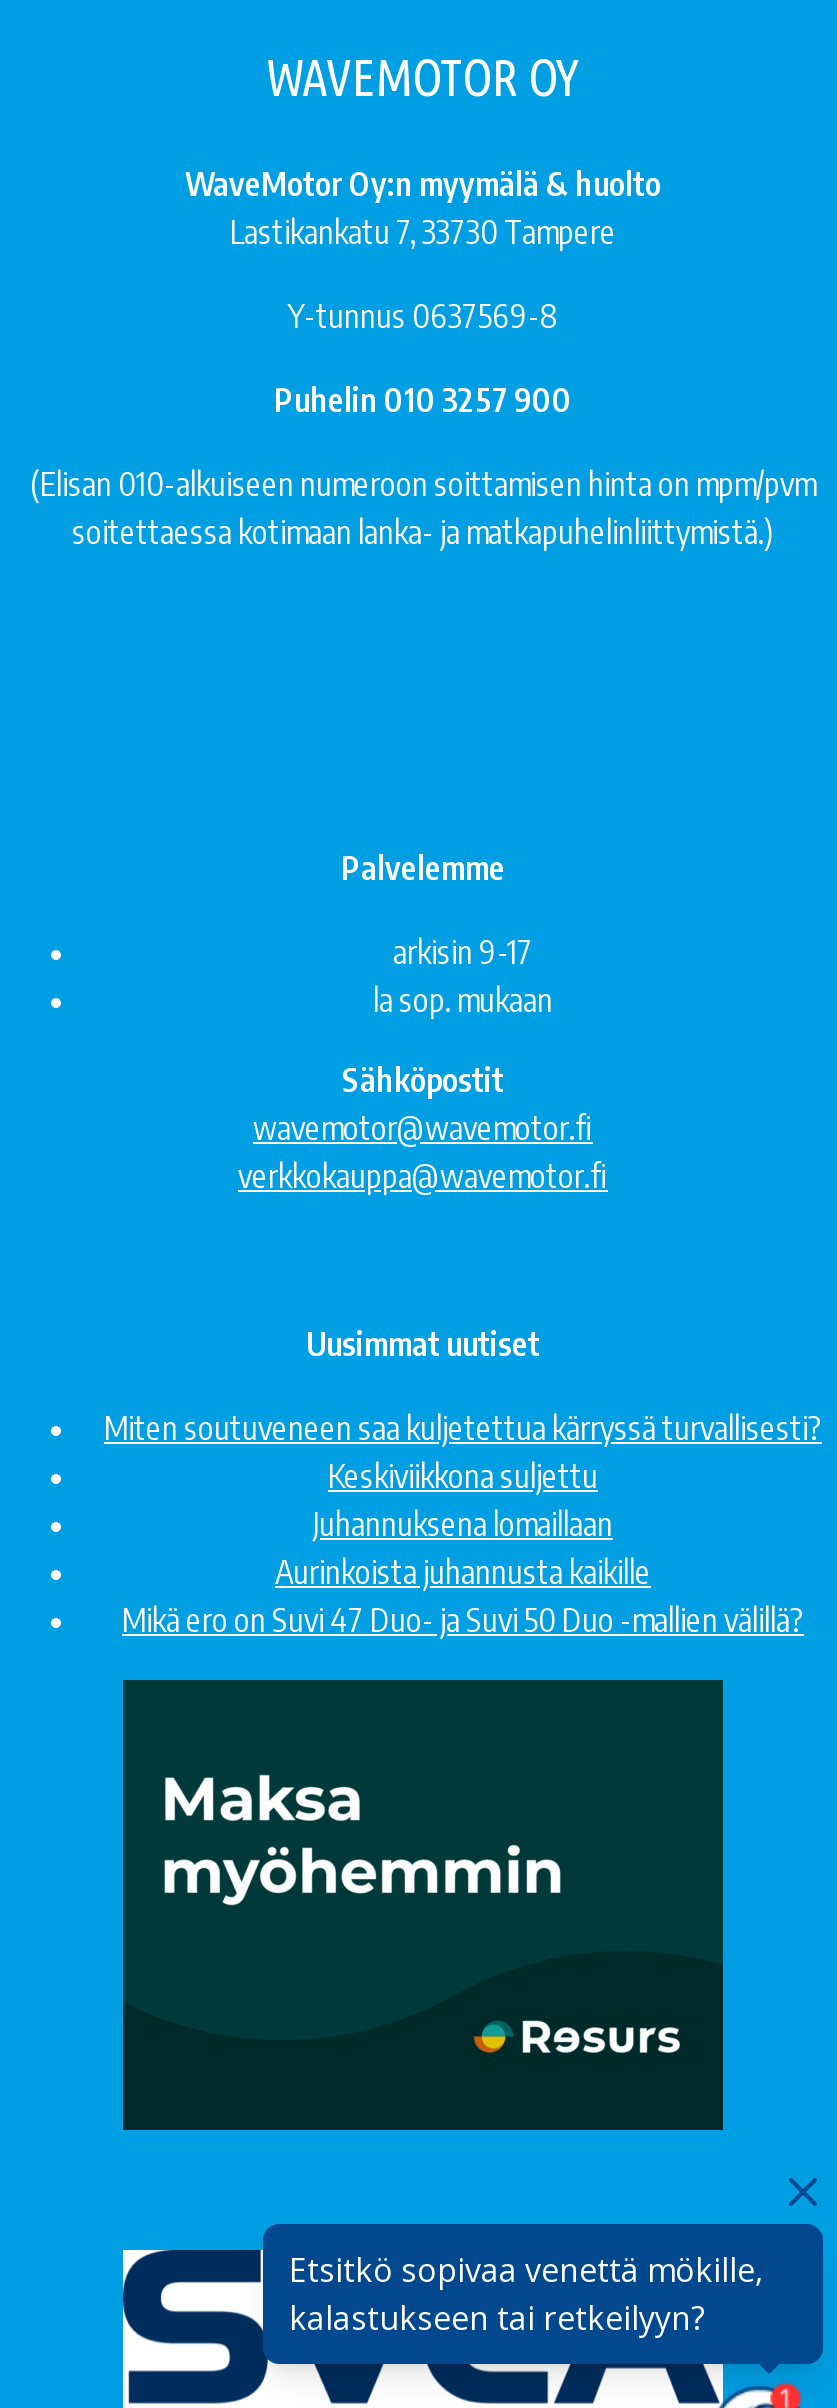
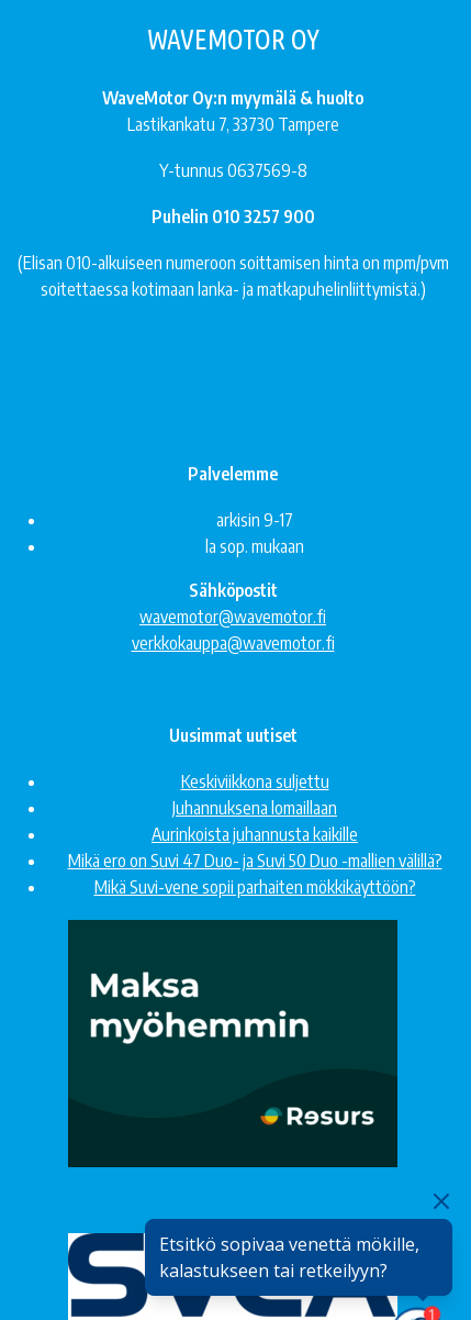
[104,1408,822,1448] Miten soutuveneen saa kuljetettua kärryssä turvallisesti? -> none
moved [122,1456,804,1640] -> [68,770,442,871]: Keskiviikkona suljettu | Juhannuksena lomaillaan | Aurinkoista juhannusta kaikille | Mikä ero on Suvi 47 Duo- ja Suvi 50 Duo -mallien välillä?
none -> [94,876,416,898] Mikä Suvi-vene sopii parhaiten mökkikäyttöön?

